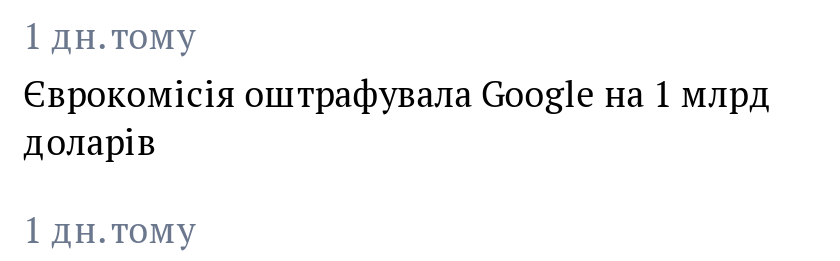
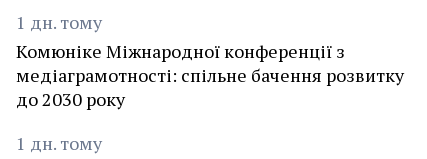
[23,69,773,165] Єврокомісія оштрафувала Google на 1 млрд | доларів -> [16,39,404,111] Комюніке Міжнародної конференції з | медіаграмотності: спільне бачення розвитку | до 2030 року

